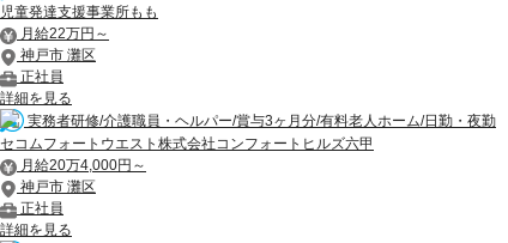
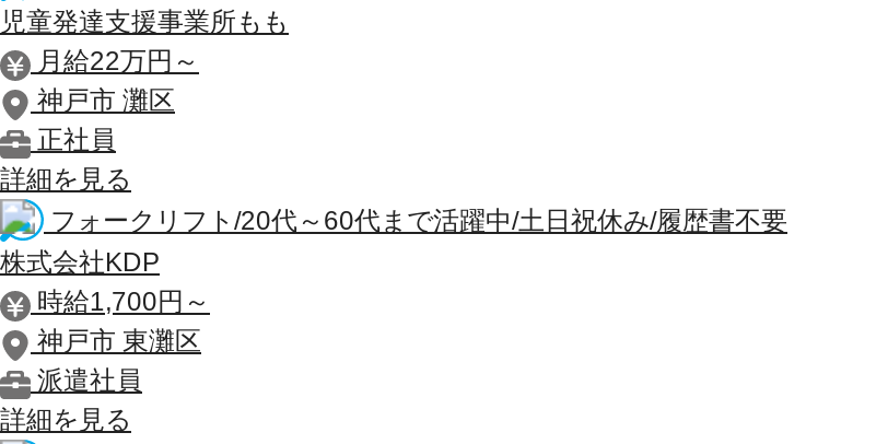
[0,113,496,216] 実務者研修/介護職員・ヘルパー/賞与3ヶ月分/有料老人ホーム/日勤・夜勤 | セコムフォートウエスト株式会社コンフォートヒルズ六甲 | 月給20万4,000円～ | 神戸市 灘区 | 正社員 -> [0,207,787,395] フォークリフト/20代～60代まで活躍中/土日祝休み/履歴書不要 | 株式会社KDP | 時給1,700円～ | 神戸市 東灘区 | 派遣社員

